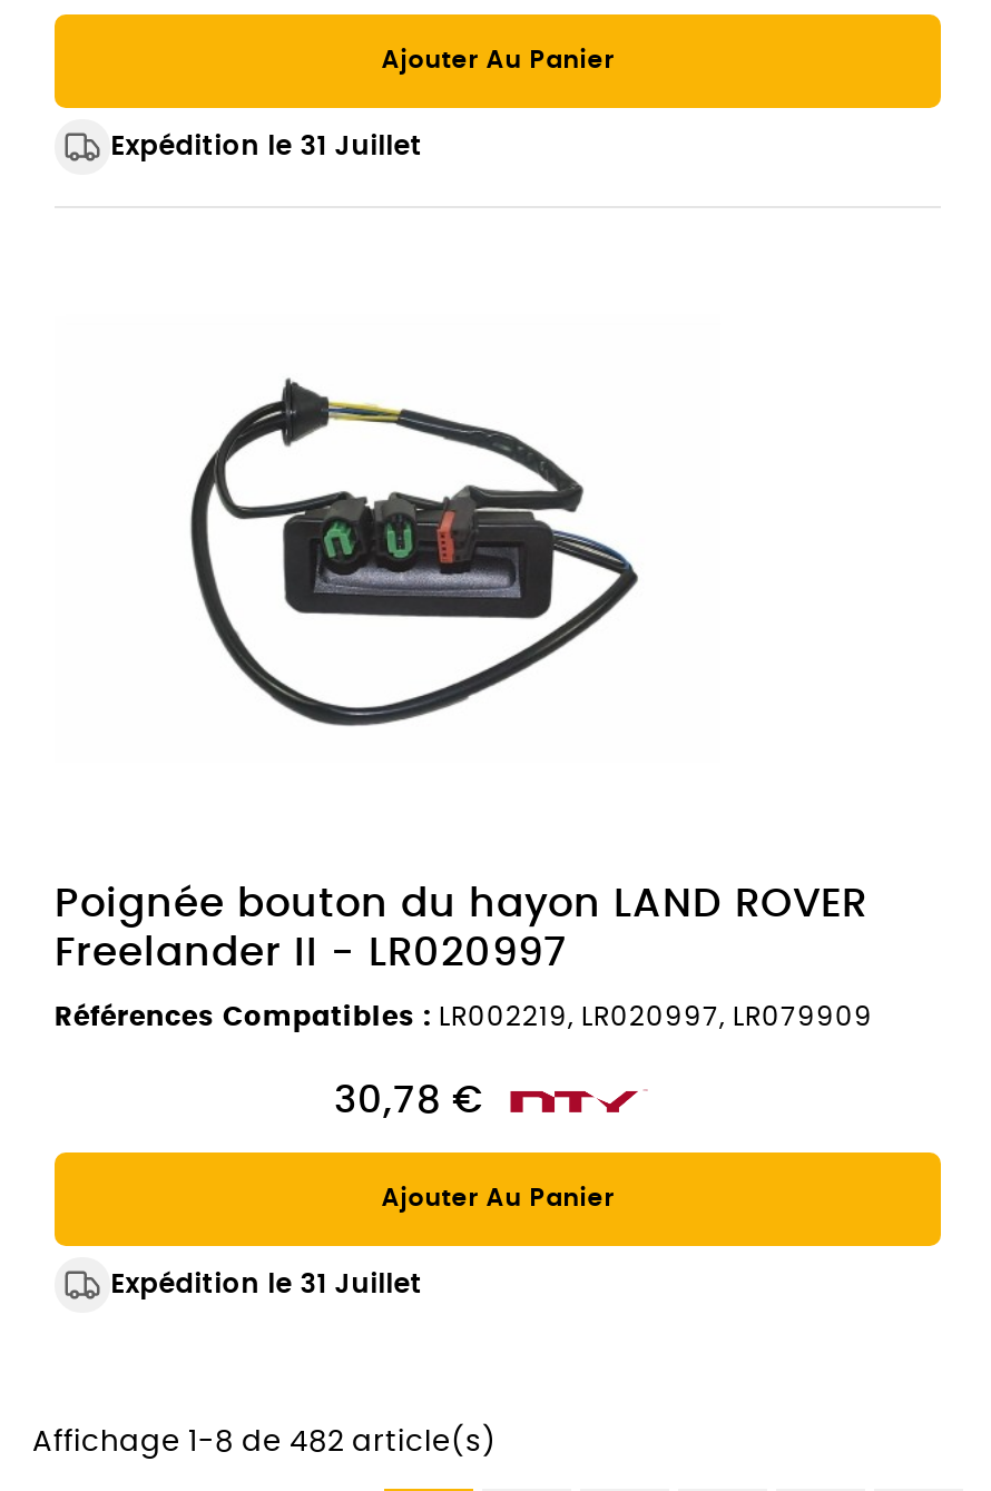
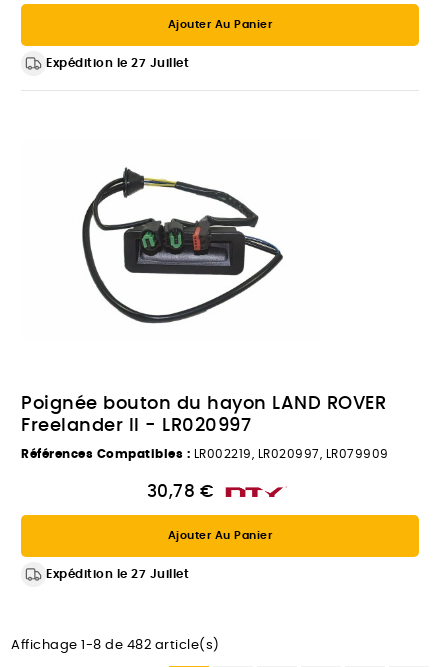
[111,133,422,159] Expédition le 31 Juillet -> [46,57,189,69] Expédition le 27 Juillet
[111,1269,422,1296] Expédition le 31 Juillet -> [46,567,189,579] Expédition le 27 Juillet

